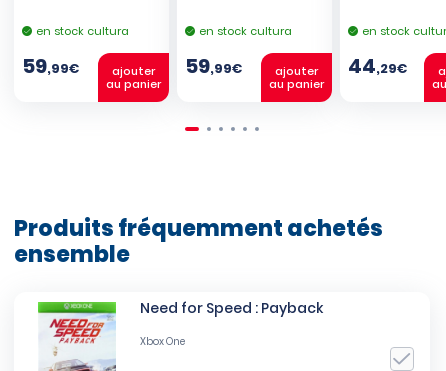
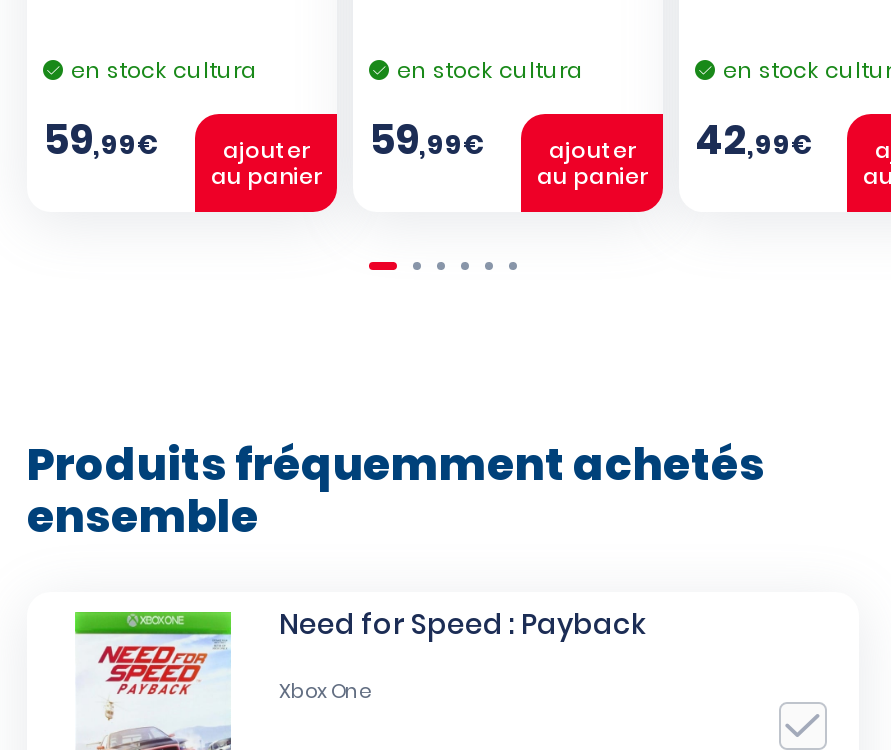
[348,52,407,80] 44,29€ -> [695,112,811,168] 42,99€

